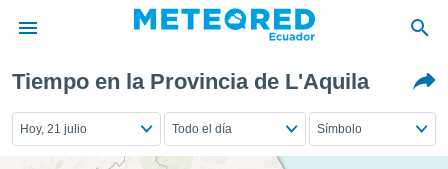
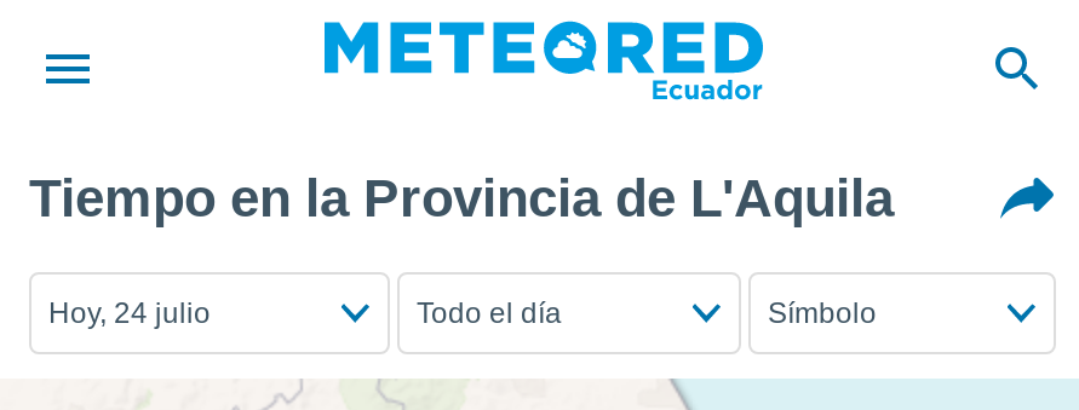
[20,122,87,136] Hoy, 21 julio -> [48,296,211,330] Hoy, 24 julio

